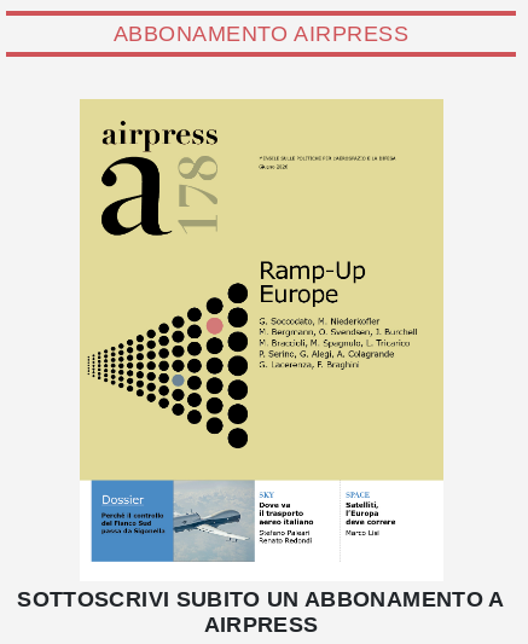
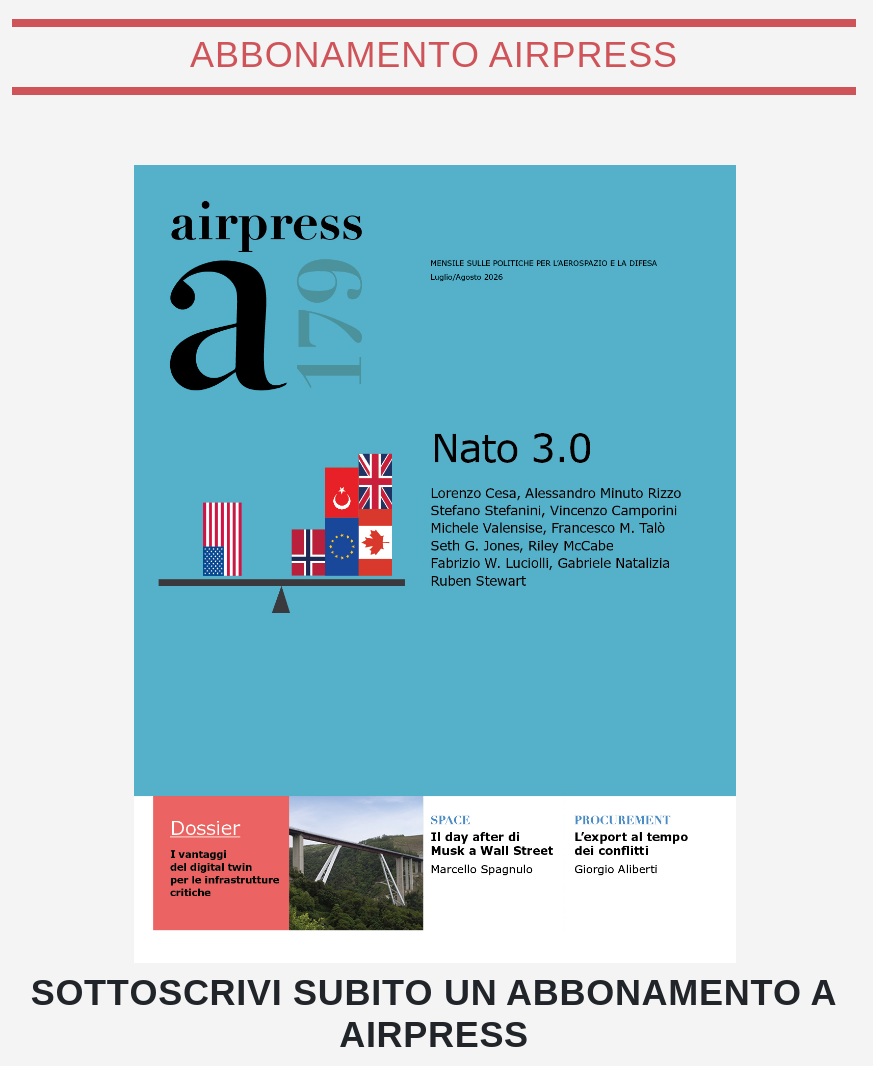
[80,99,443,563] [image] -> [132,164,738,932] [image]

